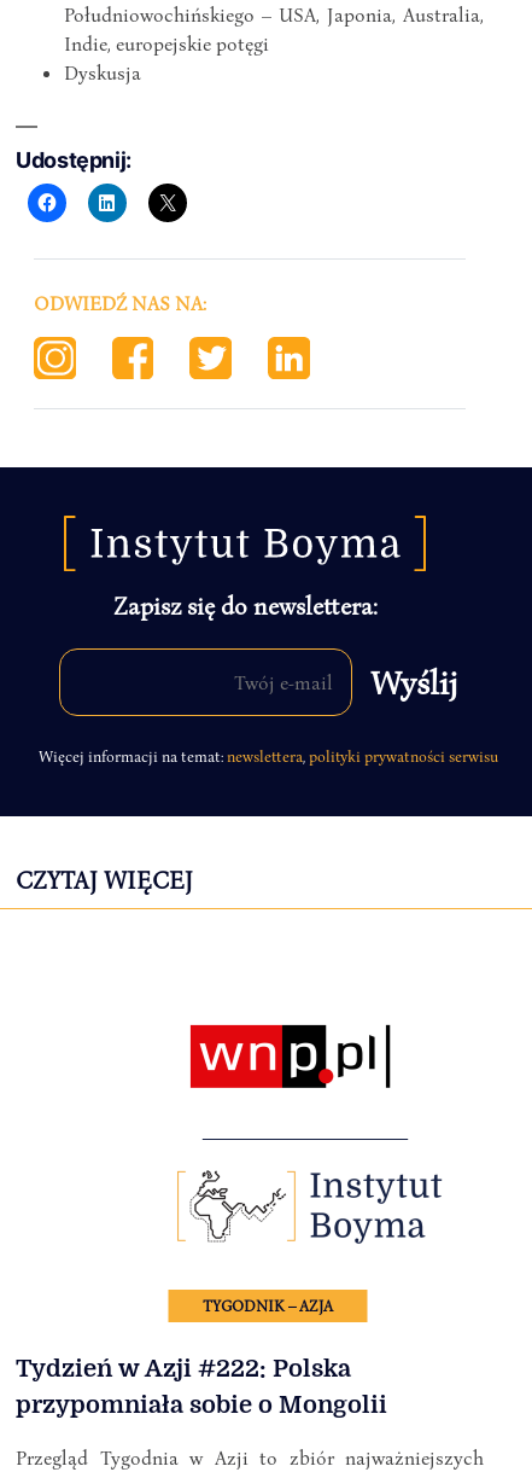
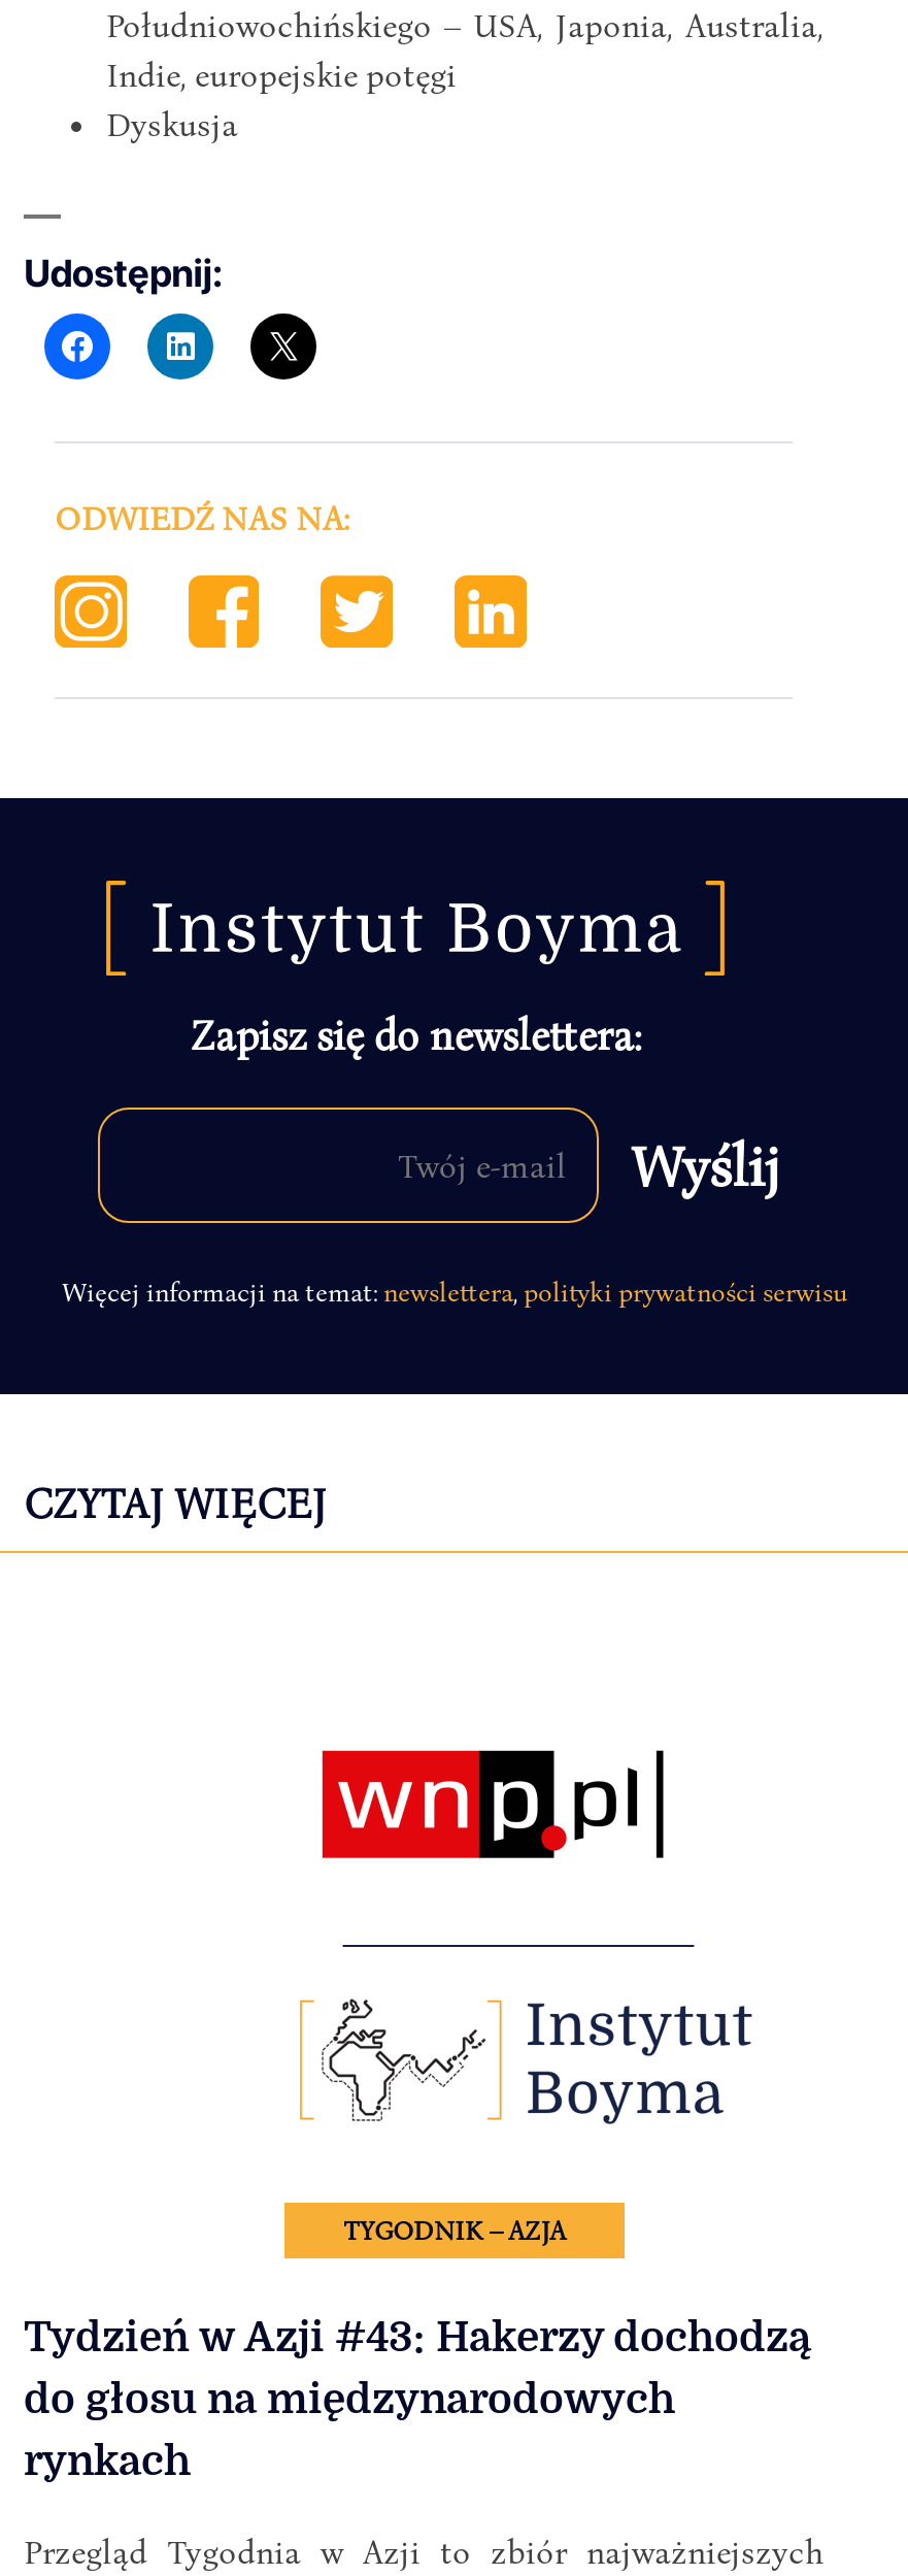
[16,1355,387,1419] Tydzień w Azji #222: Polska | przypomniała sobie o Mongolii -> [24,2314,811,2485] Tydzień w Azji #43: Hakerzy dochodzą | do głosu na międzynarodowych | rynkach

